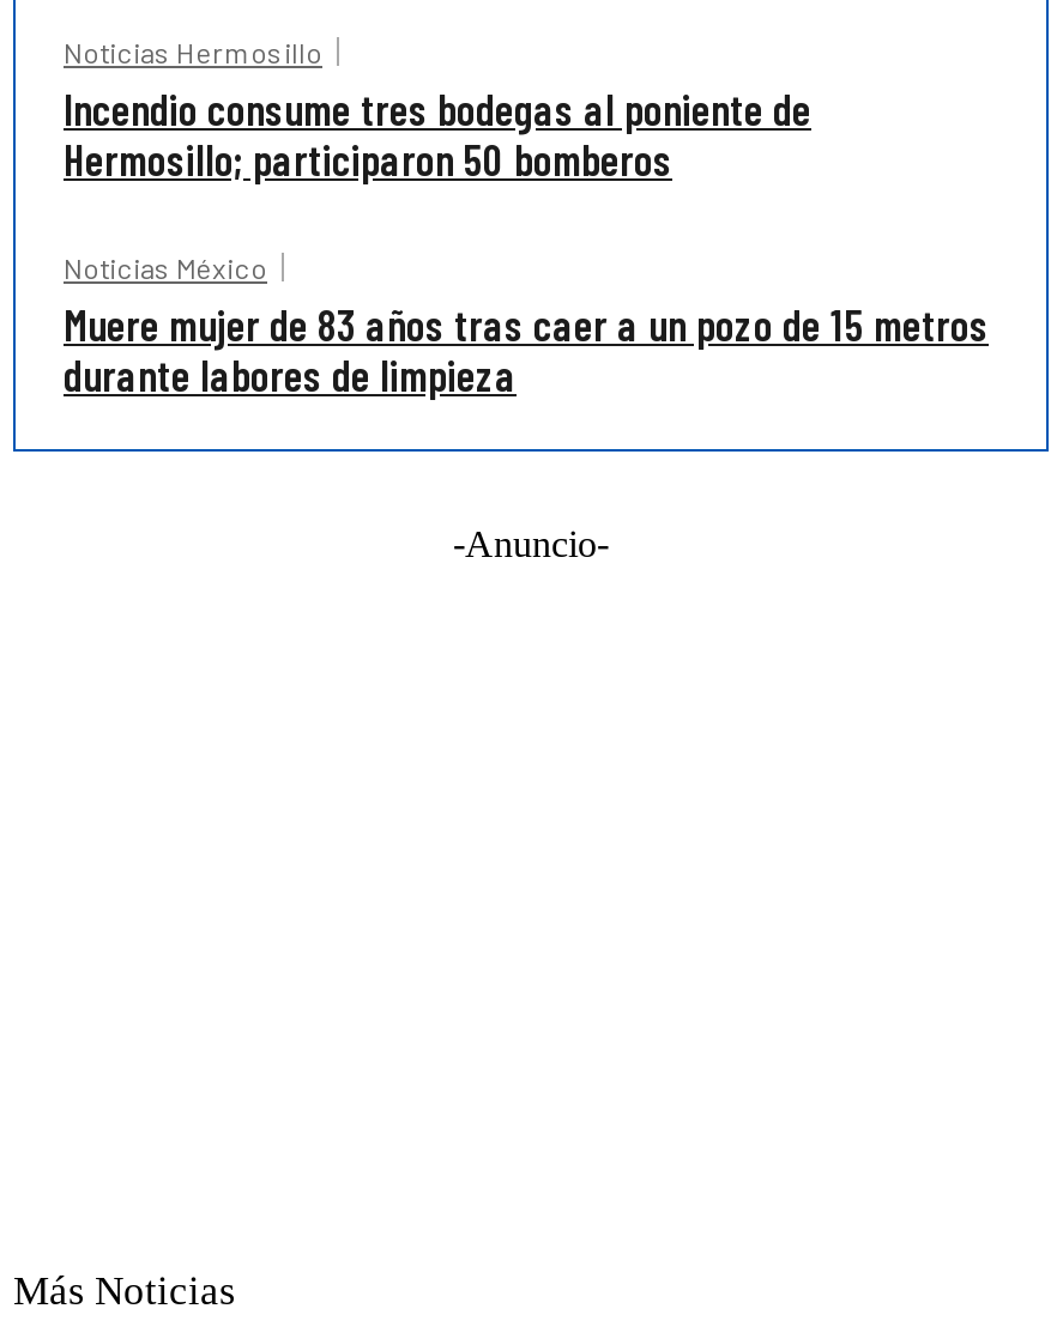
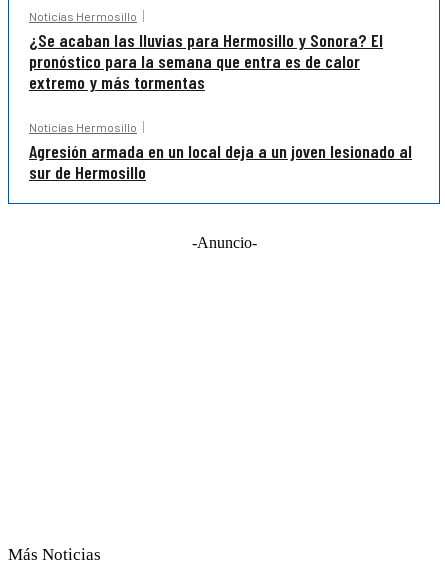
[64,83,811,186] Incendio consume tres bodegas al poniente de | Hermosillo; participaron 50 bomberos -> [29,29,383,93] ¿Se acaban las lluvias para Hermosillo y Sonora? El | pronóstico para la semana que entra es de calor | extremo y más tormentas
[64,251,989,401] Noticias México | Muere mujer de 83 años tras caer a un pozo de 15 metros | durante labores de limpieza -> [29,120,412,183] Noticias Hermosillo | Agresión armada en un local deja a un joven lesionado al | sur de Hermosillo

